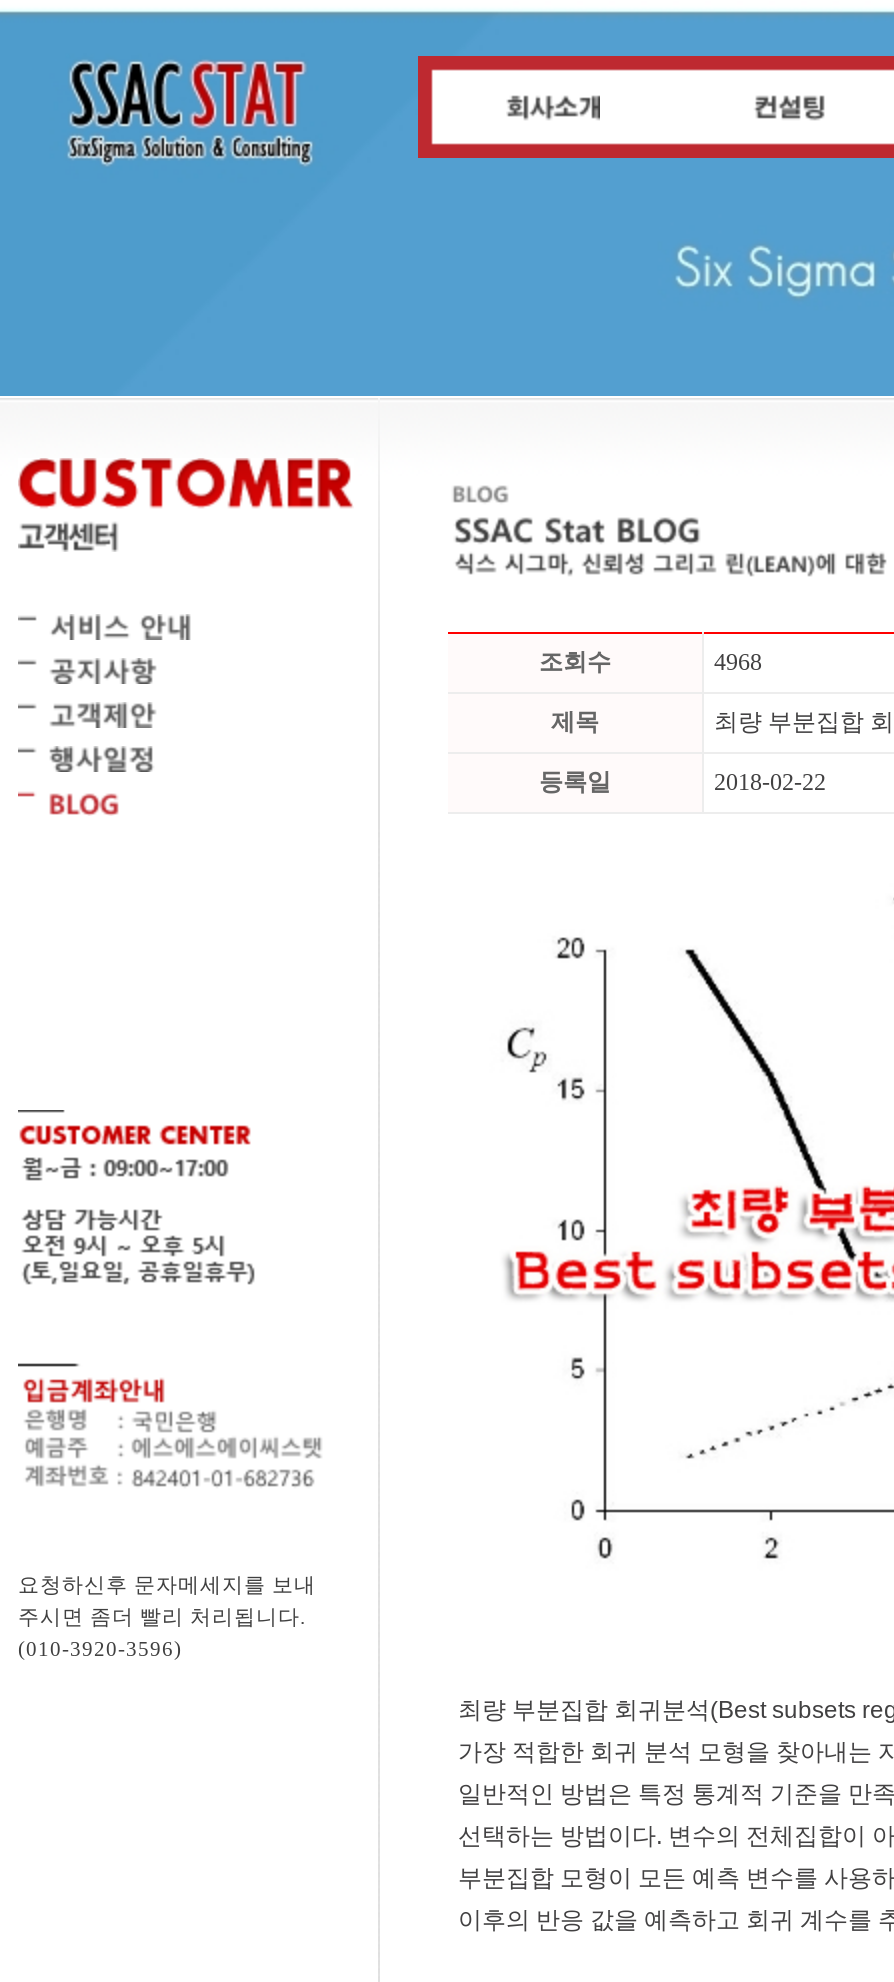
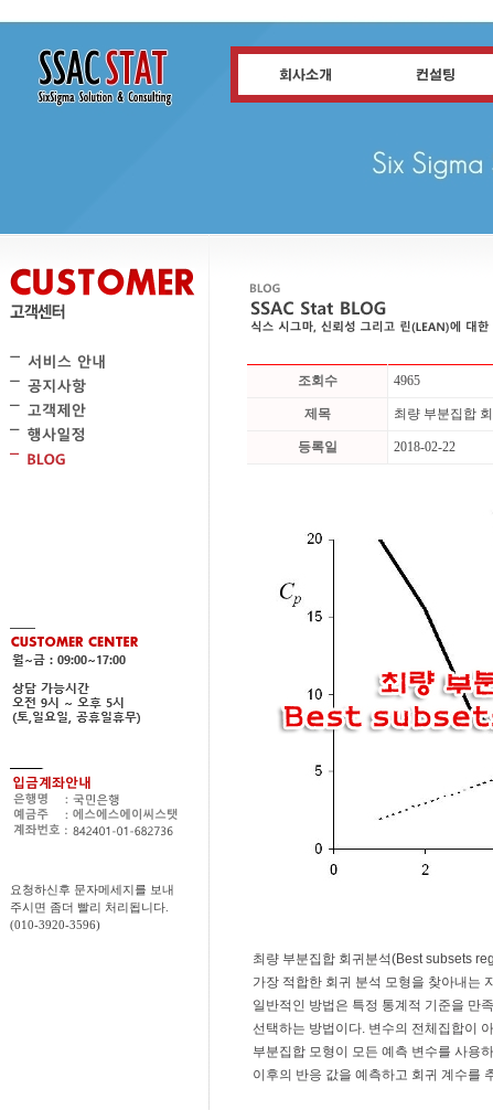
[714,648,762,676] 4968 -> [394,373,420,388] 4965

